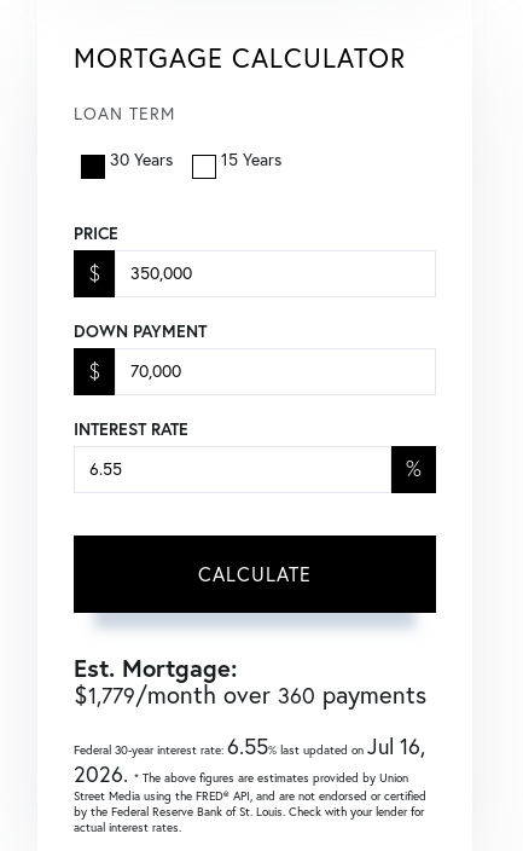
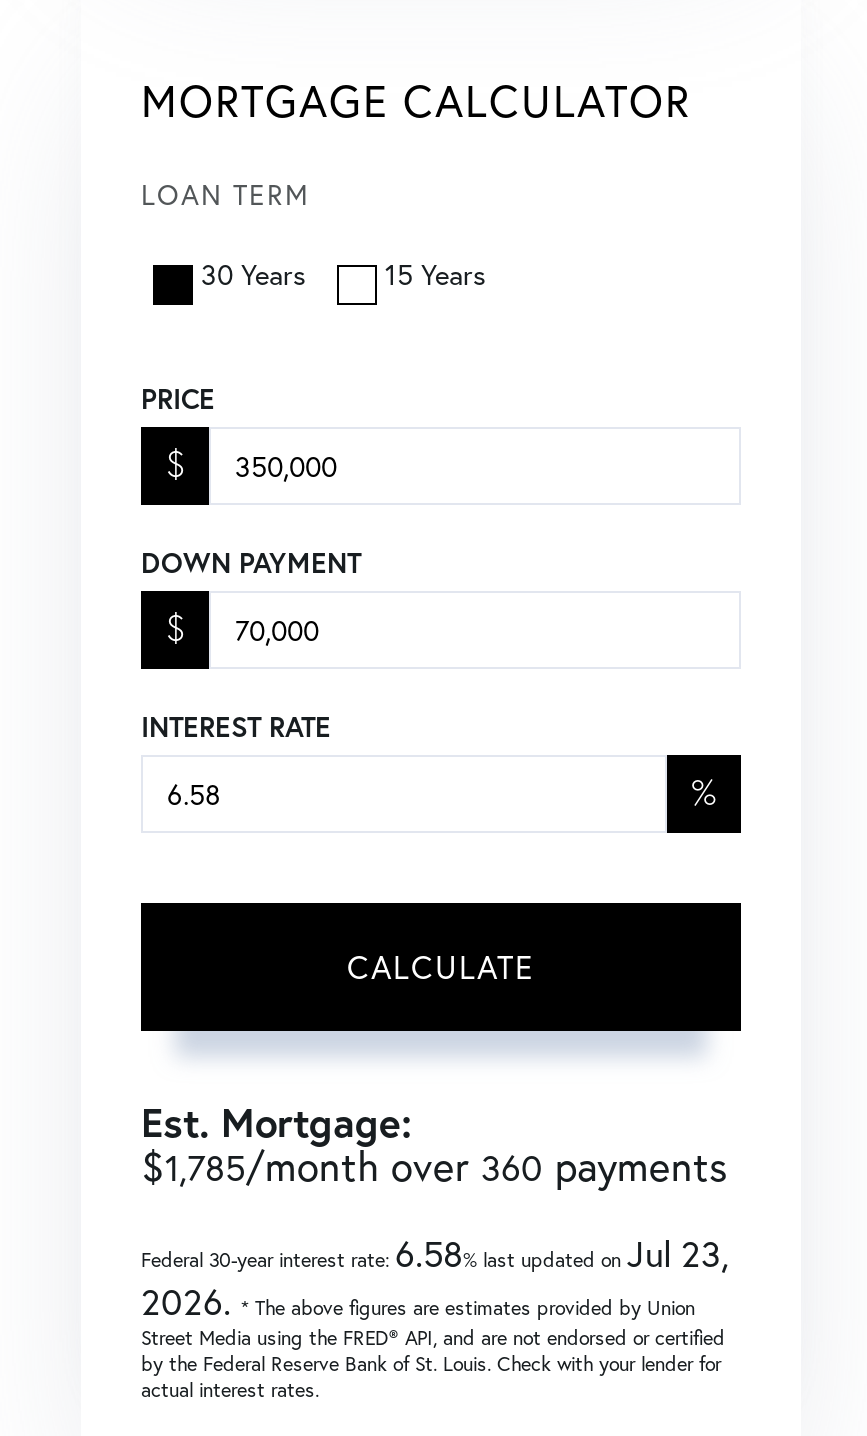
[74,679,426,709] $1,779/month over 360 payments -> [141,1139,727,1193] $1,785/month over 360 payments
[74,732,425,760] Federal 30-year interest rate:6.55% last updated onJul 16, -> [141,1229,729,1277] Federal 30-year interest rate:6.58% last updated onJul 23,

